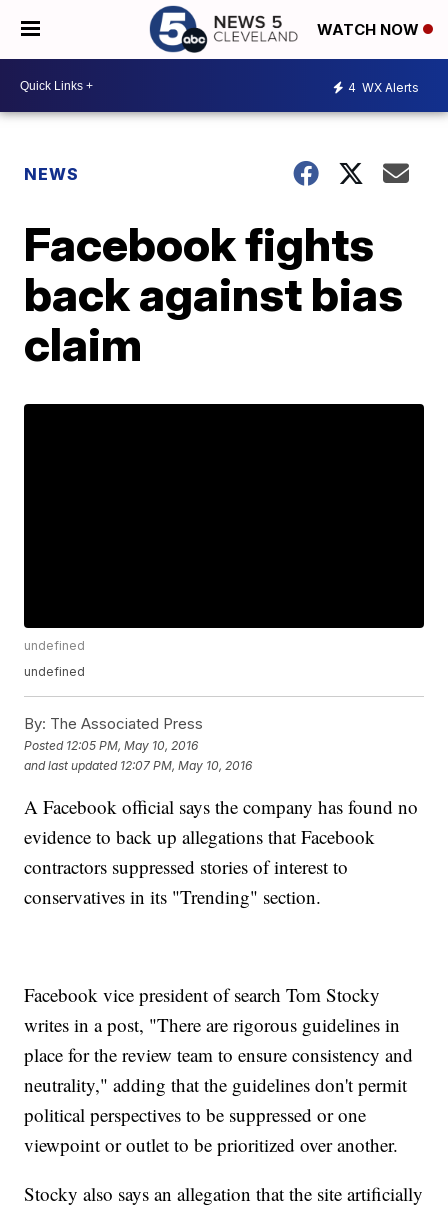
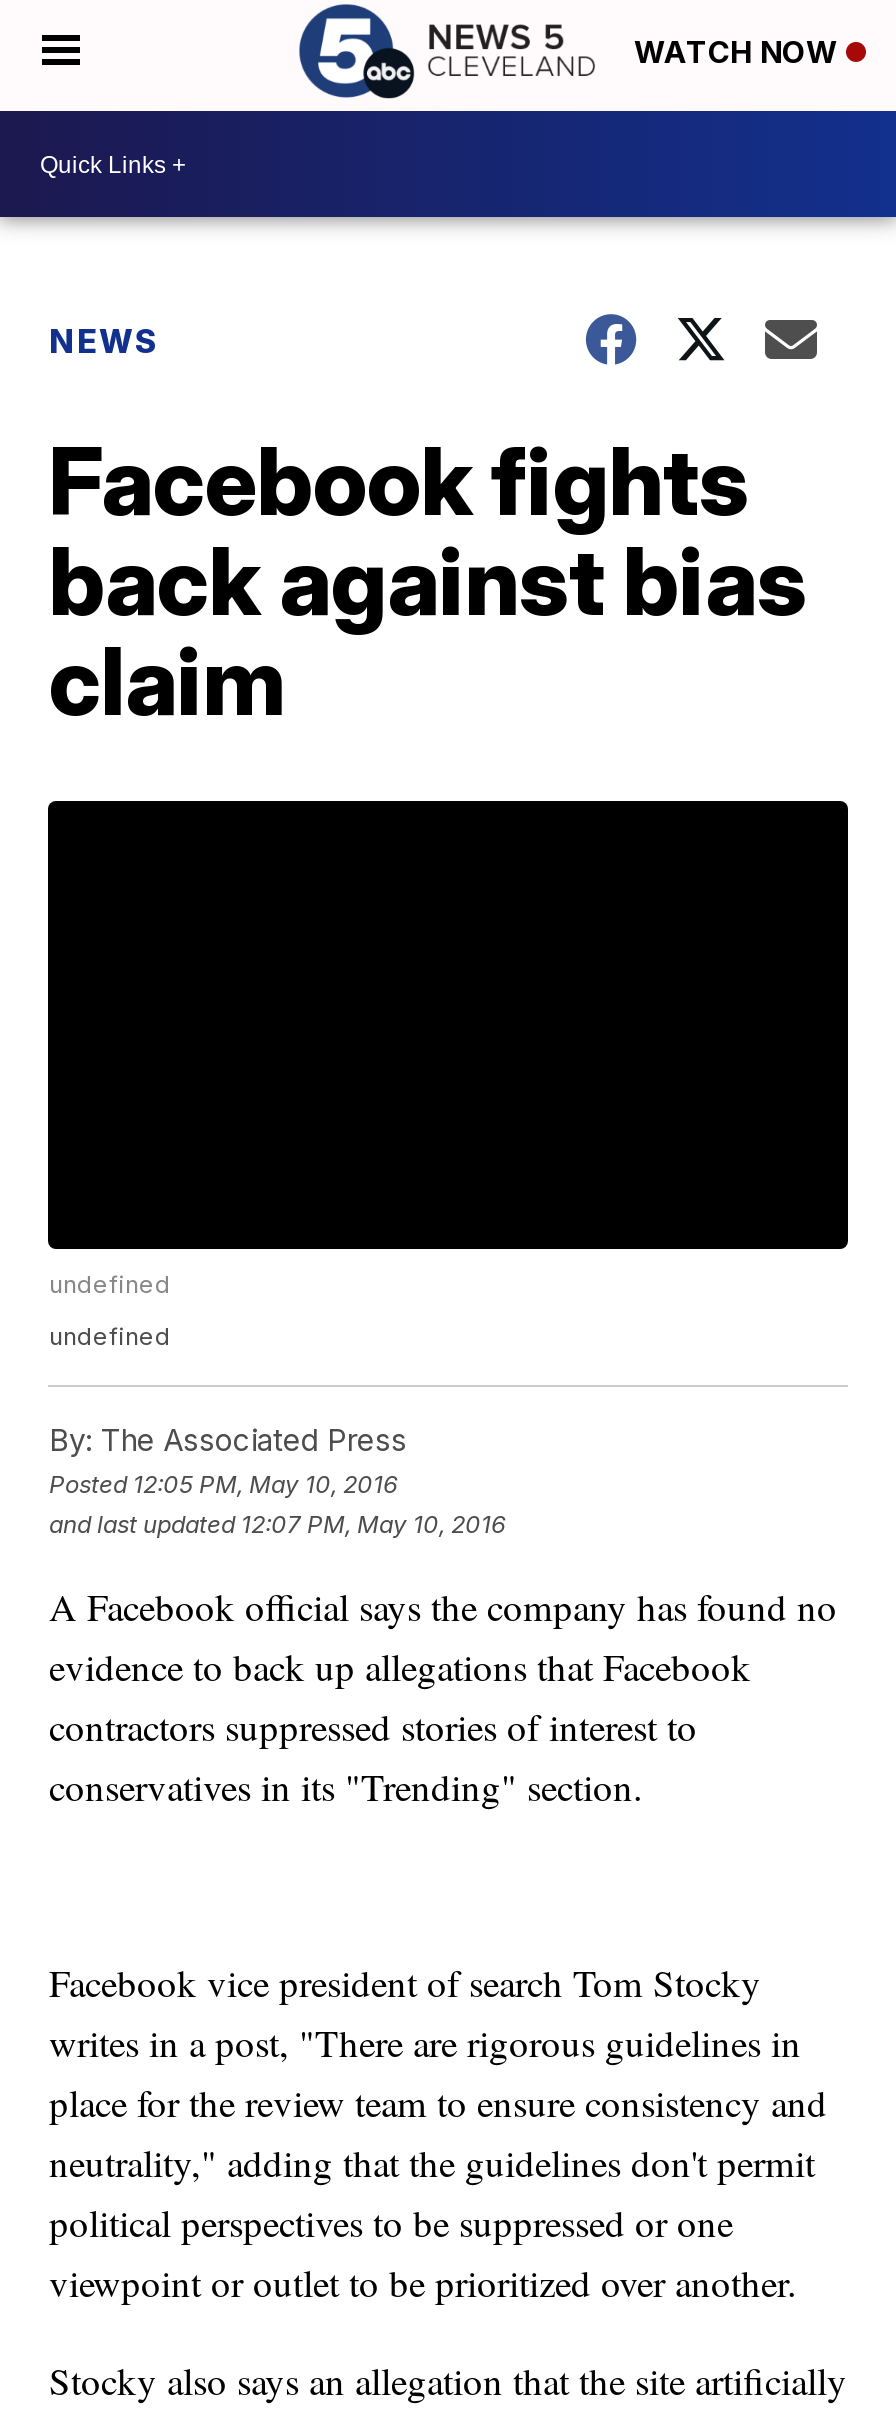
[348,79,419,94] 4 WX Alerts -> none

